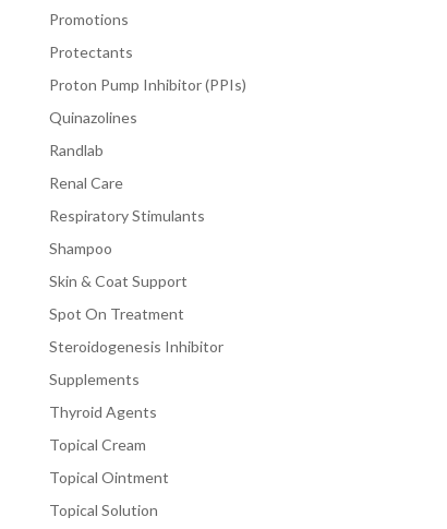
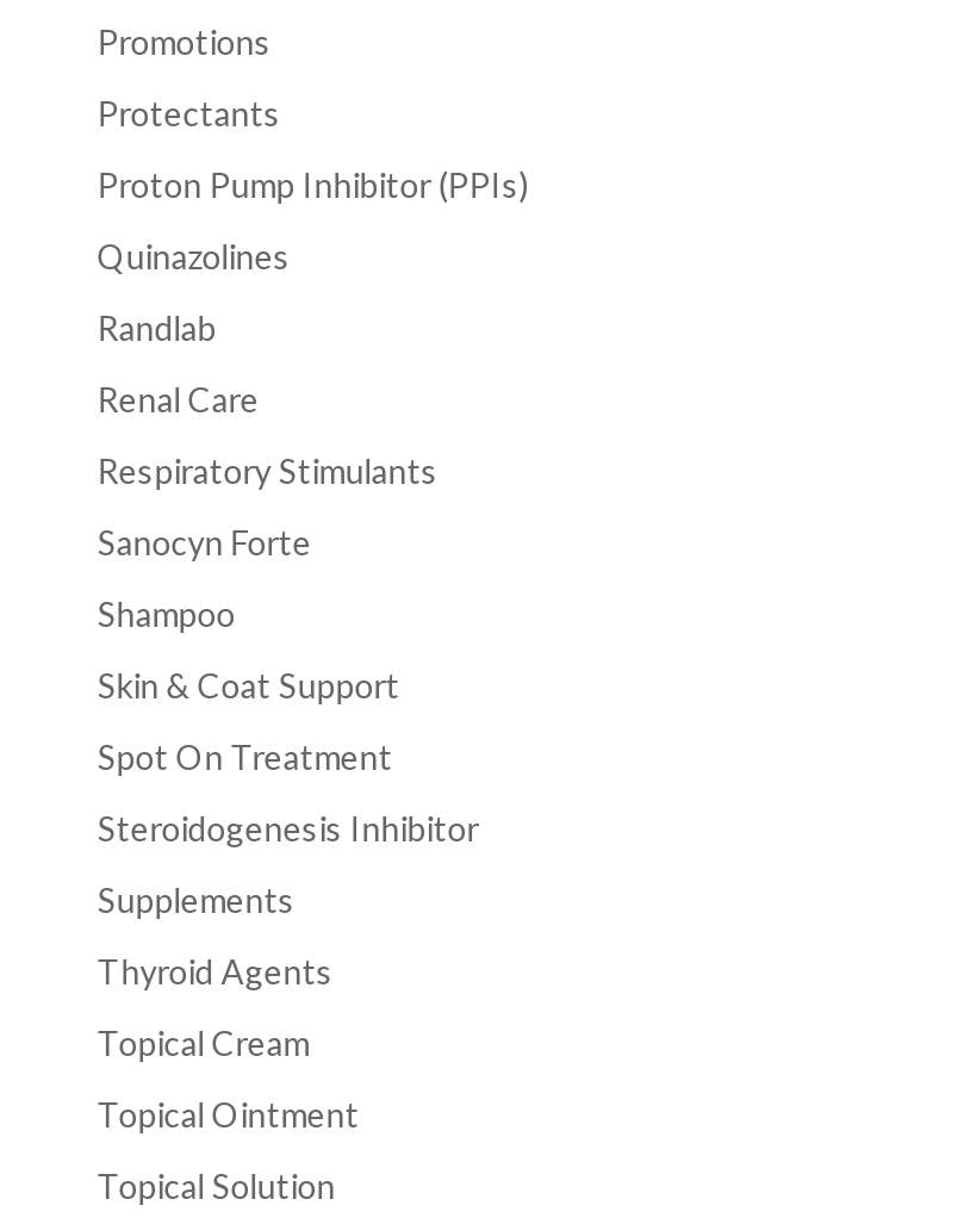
none -> [97,522,312,562] Sanocyn Forte

